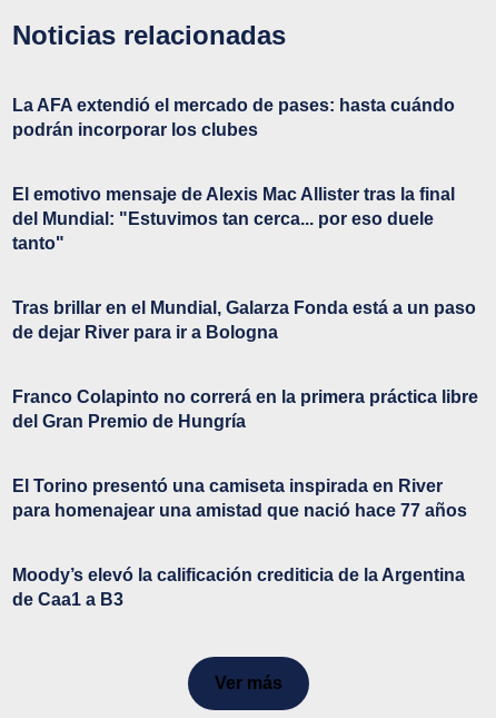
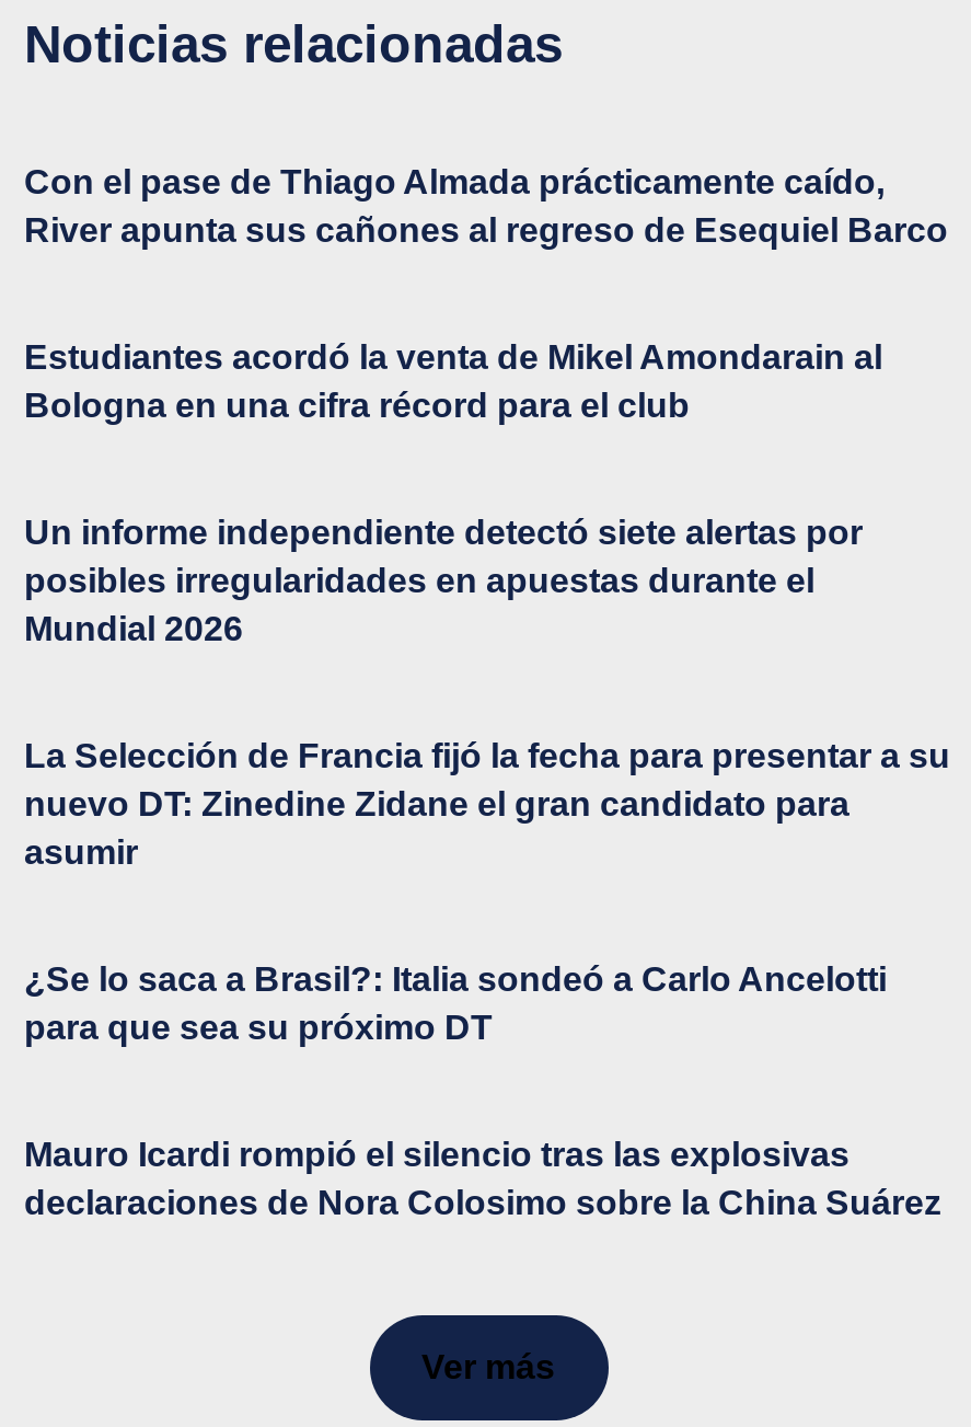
[12,96,455,139] La AFA extendió el mercado de pases: hasta cuándo | podrán incorporar los clubes -> [24,163,948,248] Con el pase de Thiago Almada prácticamente caído, | River apunta sus cañones al regreso de Esequiel Barco
[12,185,455,252] El emotivo mensaje de Alexis Mac Allister tras la final | del Mundial: "Estuvimos tan cerca... por eso duele | tanto" -> [24,338,882,423] Estudiantes acordó la venta de Mikel Amondarain al | Bologna en una cifra récord para el club
[12,298,476,342] Tras brillar en el Mundial, Galarza Fonda está a un paso | de dejar River para ir a Bologna -> [24,513,863,647] Un informe independiente detectó siete alertas por | posibles irregularidades en apuestas durante el | Mundial 2026
[12,387,478,431] Franco Colapinto no correrá en la primera práctica libre | del Gran Premio de Hungría -> [24,737,950,870] La Selección de Francia fijó la fecha para presentar a su | nuevo DT: Zinedine Zidane el gran candidato para | asumir
[12,476,467,520] El Torino presentó una camiseta inspirada en River | para homenajear una amistad que nació hace 77 años -> [24,960,887,1045] ¿Se lo saca a Brasil?: Italia sondeó a Carlo Ancelotti | para que sea su próximo DT
[12,565,465,609] Moody’s elevó la calificación crediticia de la Argentina | de Caa1 a B3 -> [24,1135,941,1221] Mauro Icardi rompió el silencio tras las explosivas | declaraciones de Nora Colosimo sobre la China Suárez

